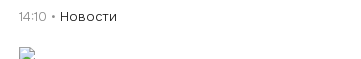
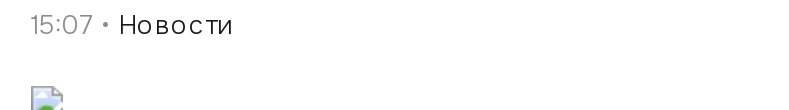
[19,8,117,25] 14:10 Новости -> [31,8,233,42] 15:07 Новости

